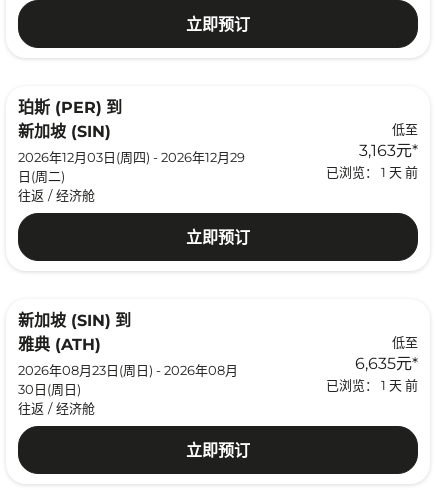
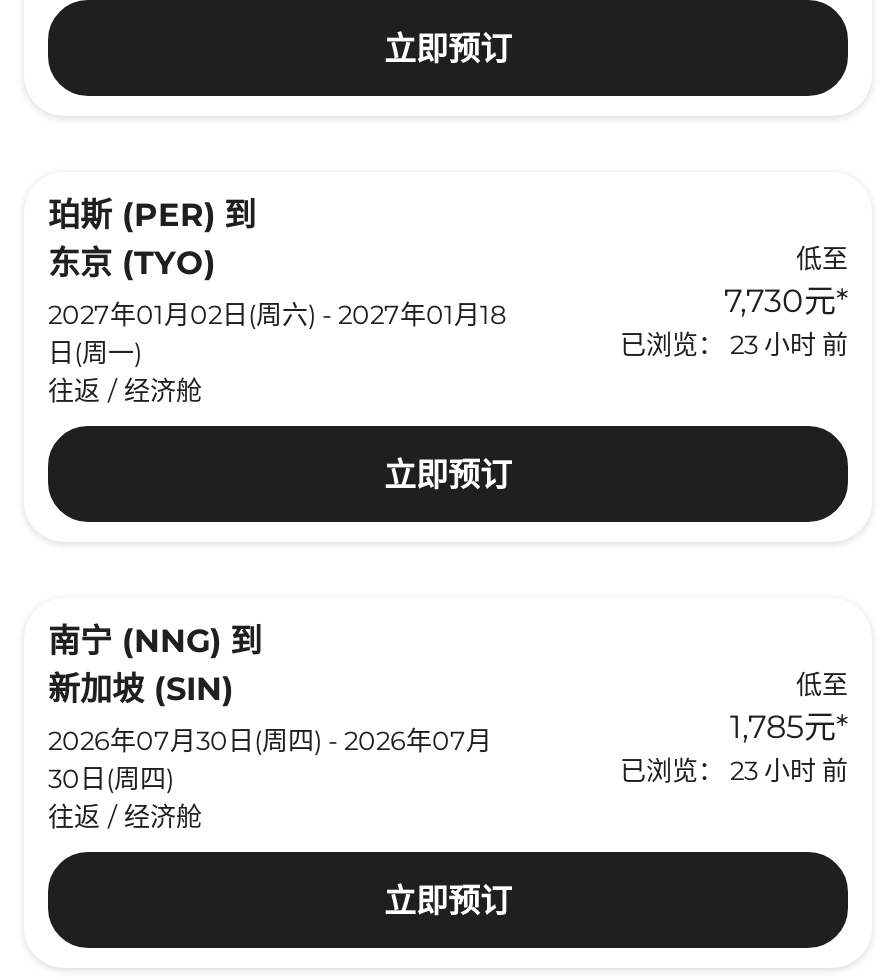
[18,122,245,184] 新加坡 (SIN) | 2026年12月03日(周四) - 2026年12月29 | 日(周二) -> [48,244,506,368] 东京 (TYO) | 2027年01月02日(周六) - 2027年01月18 | 日(周一)
[326,140,418,179] 3,163元* | 已浏览： 1 天 前 -> [620,281,848,359] 7,730元* | 已浏览： 23 小时 前
[18,311,238,397] 新加坡 (SIN) 到 | 雅典 (ATH) | 2026年08月23日(周日) - 2026年08月 | 30日(周日) -> [48,622,492,794] 南宁 (NNG) 到 | 新加坡 (SIN) | 2026年07月30日(周四) - 2026年07月 | 30日(周四)
[326,353,418,392] 6,635元* | 已浏览： 1 天 前 -> [620,707,848,785] 1,785元* | 已浏览： 23 小时 前

